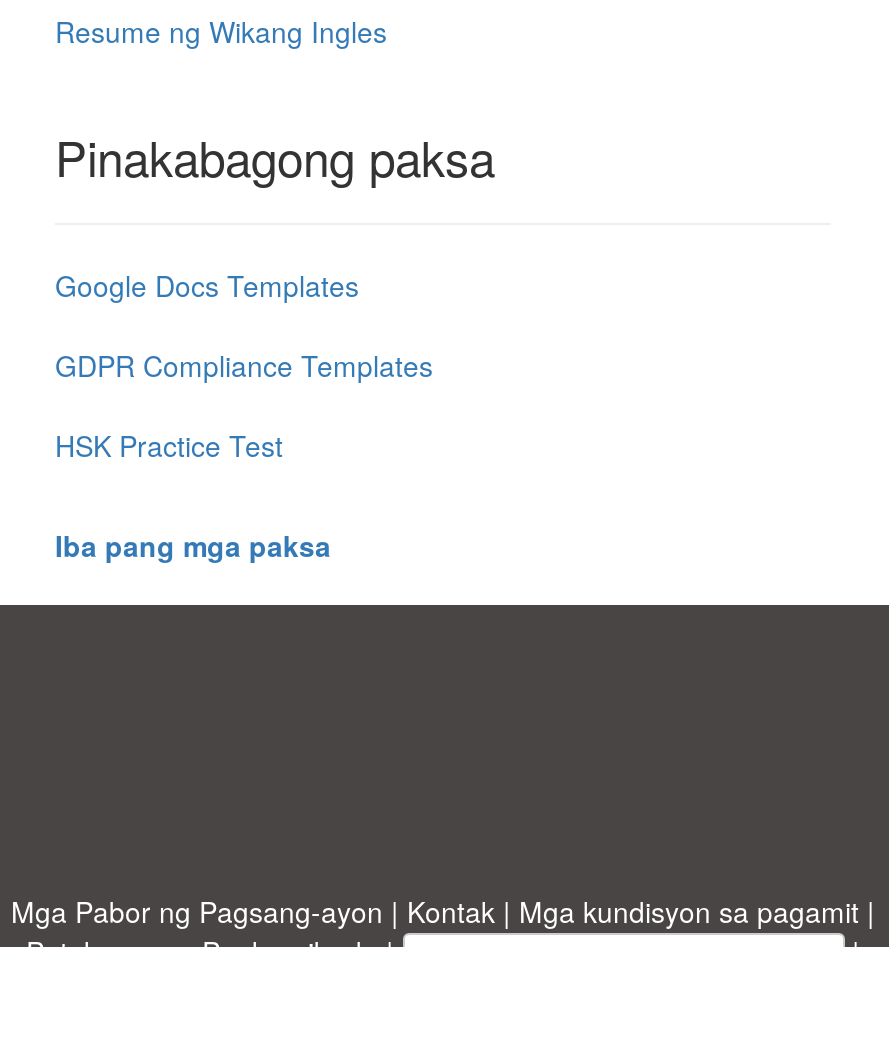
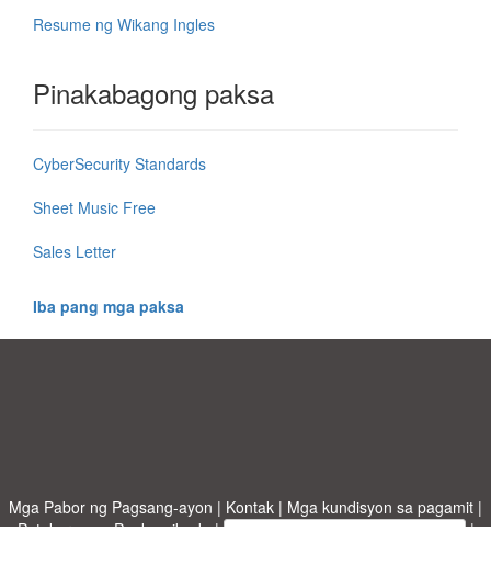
[55,265,359,305] Google Docs Templates -> [33,153,206,174] CyberSecurity Standards
[55,345,433,385] GDPR Compliance Templates -> [33,196,156,218] Sheet Music Free
[55,425,283,465] HSK Practice Test -> [33,240,116,262] Sales Letter

